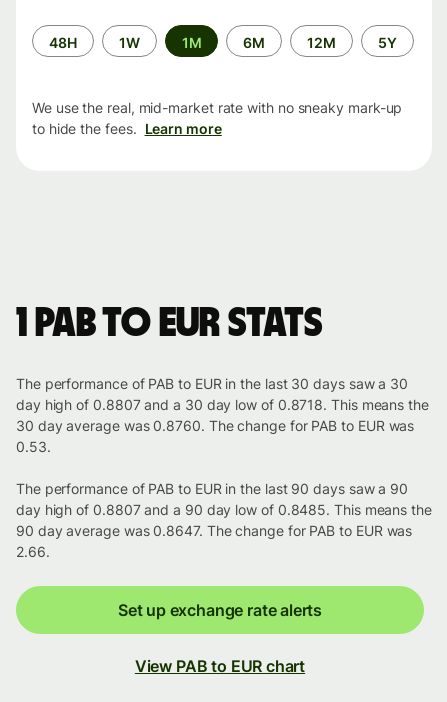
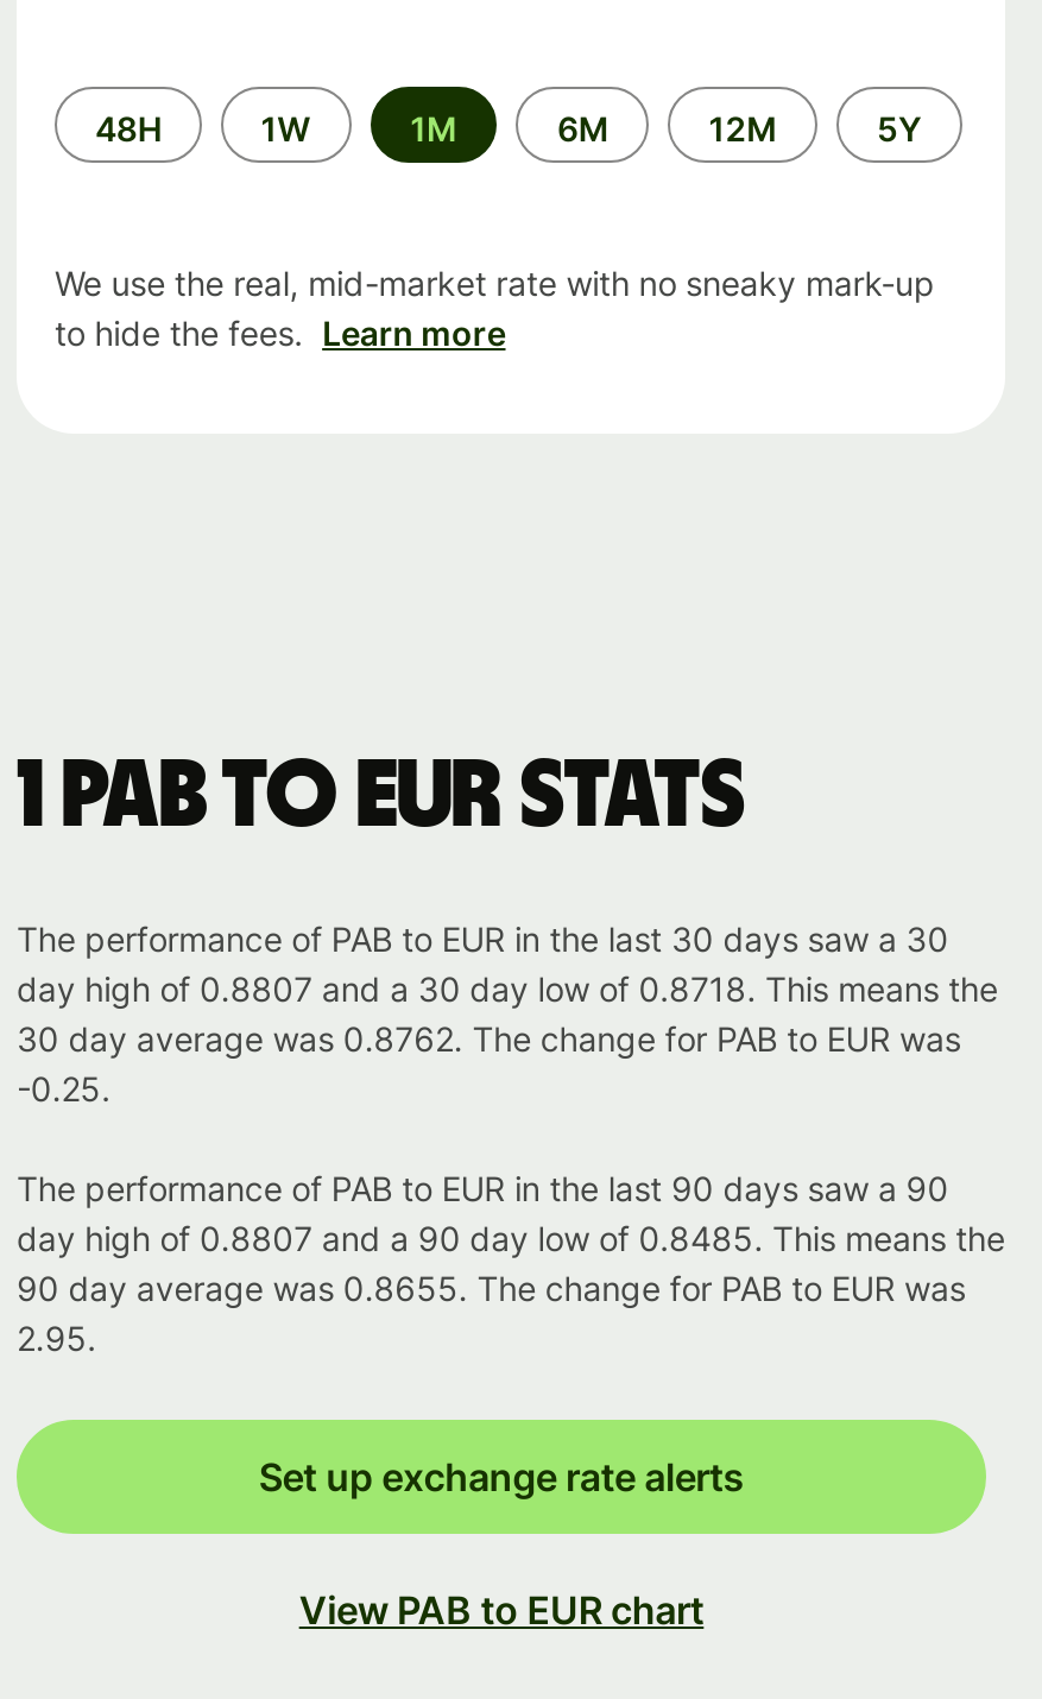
[16,417,414,434] 30 day average was 0.8760. The change for PAB to EUR was -> [17,1018,961,1059] 30 day average was 0.8762. The change for PAB to EUR was
[16,438,51,455] 0.53. -> [17,1068,110,1109] -0.25.
[16,522,412,539] 90 day average was 0.8647. The change for PAB to EUR was -> [17,1268,965,1308] 90 day average was 0.8655. The change for PAB to EUR was
[16,543,50,560] 2.66. -> [17,1318,96,1358] 2.95.

